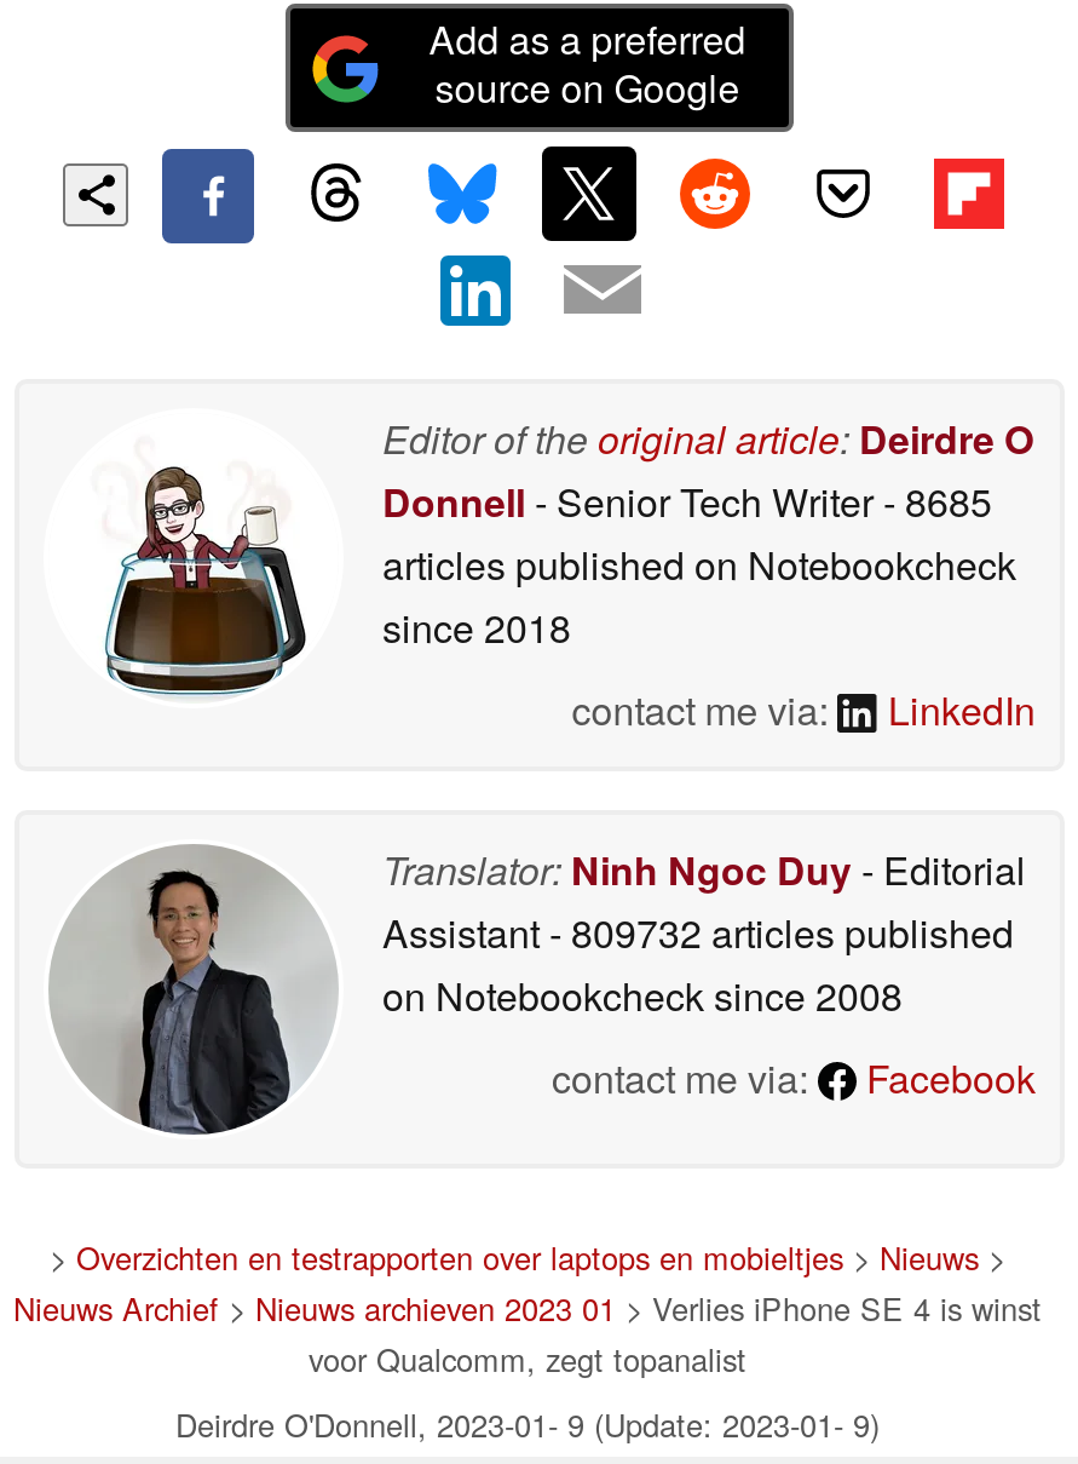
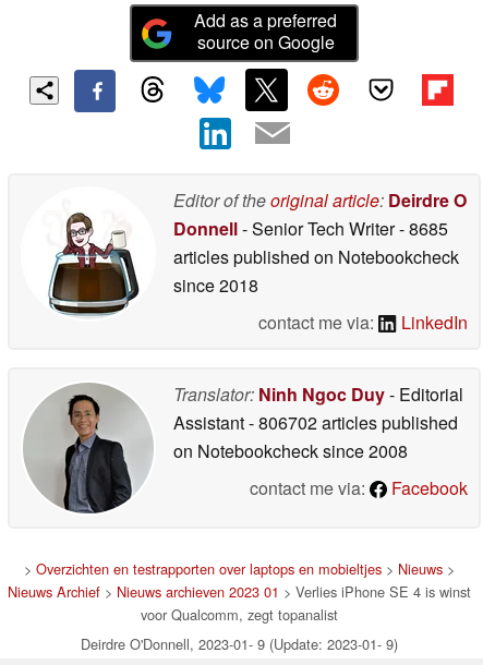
[382,903,1014,959] Assistant - 809732 articles published -> [173,409,458,434] Assistant - 806702 articles published

